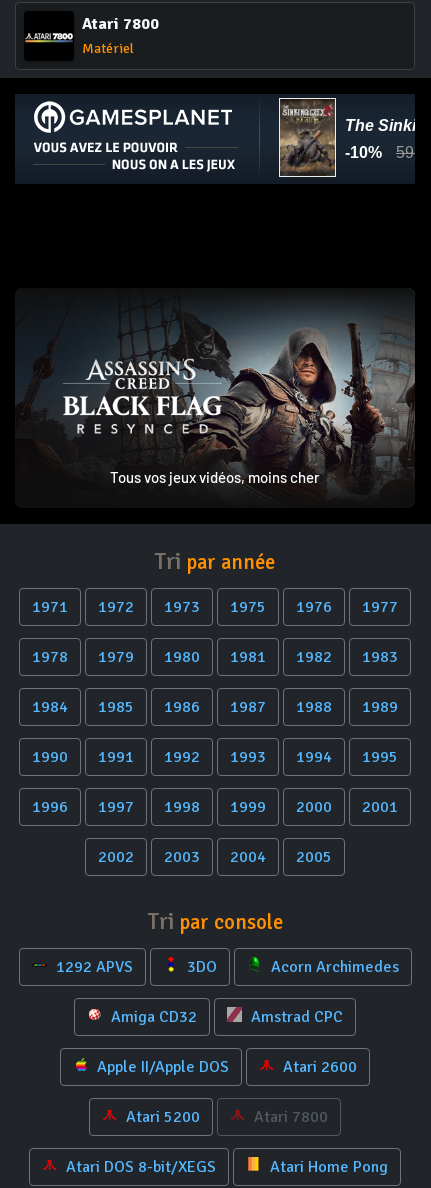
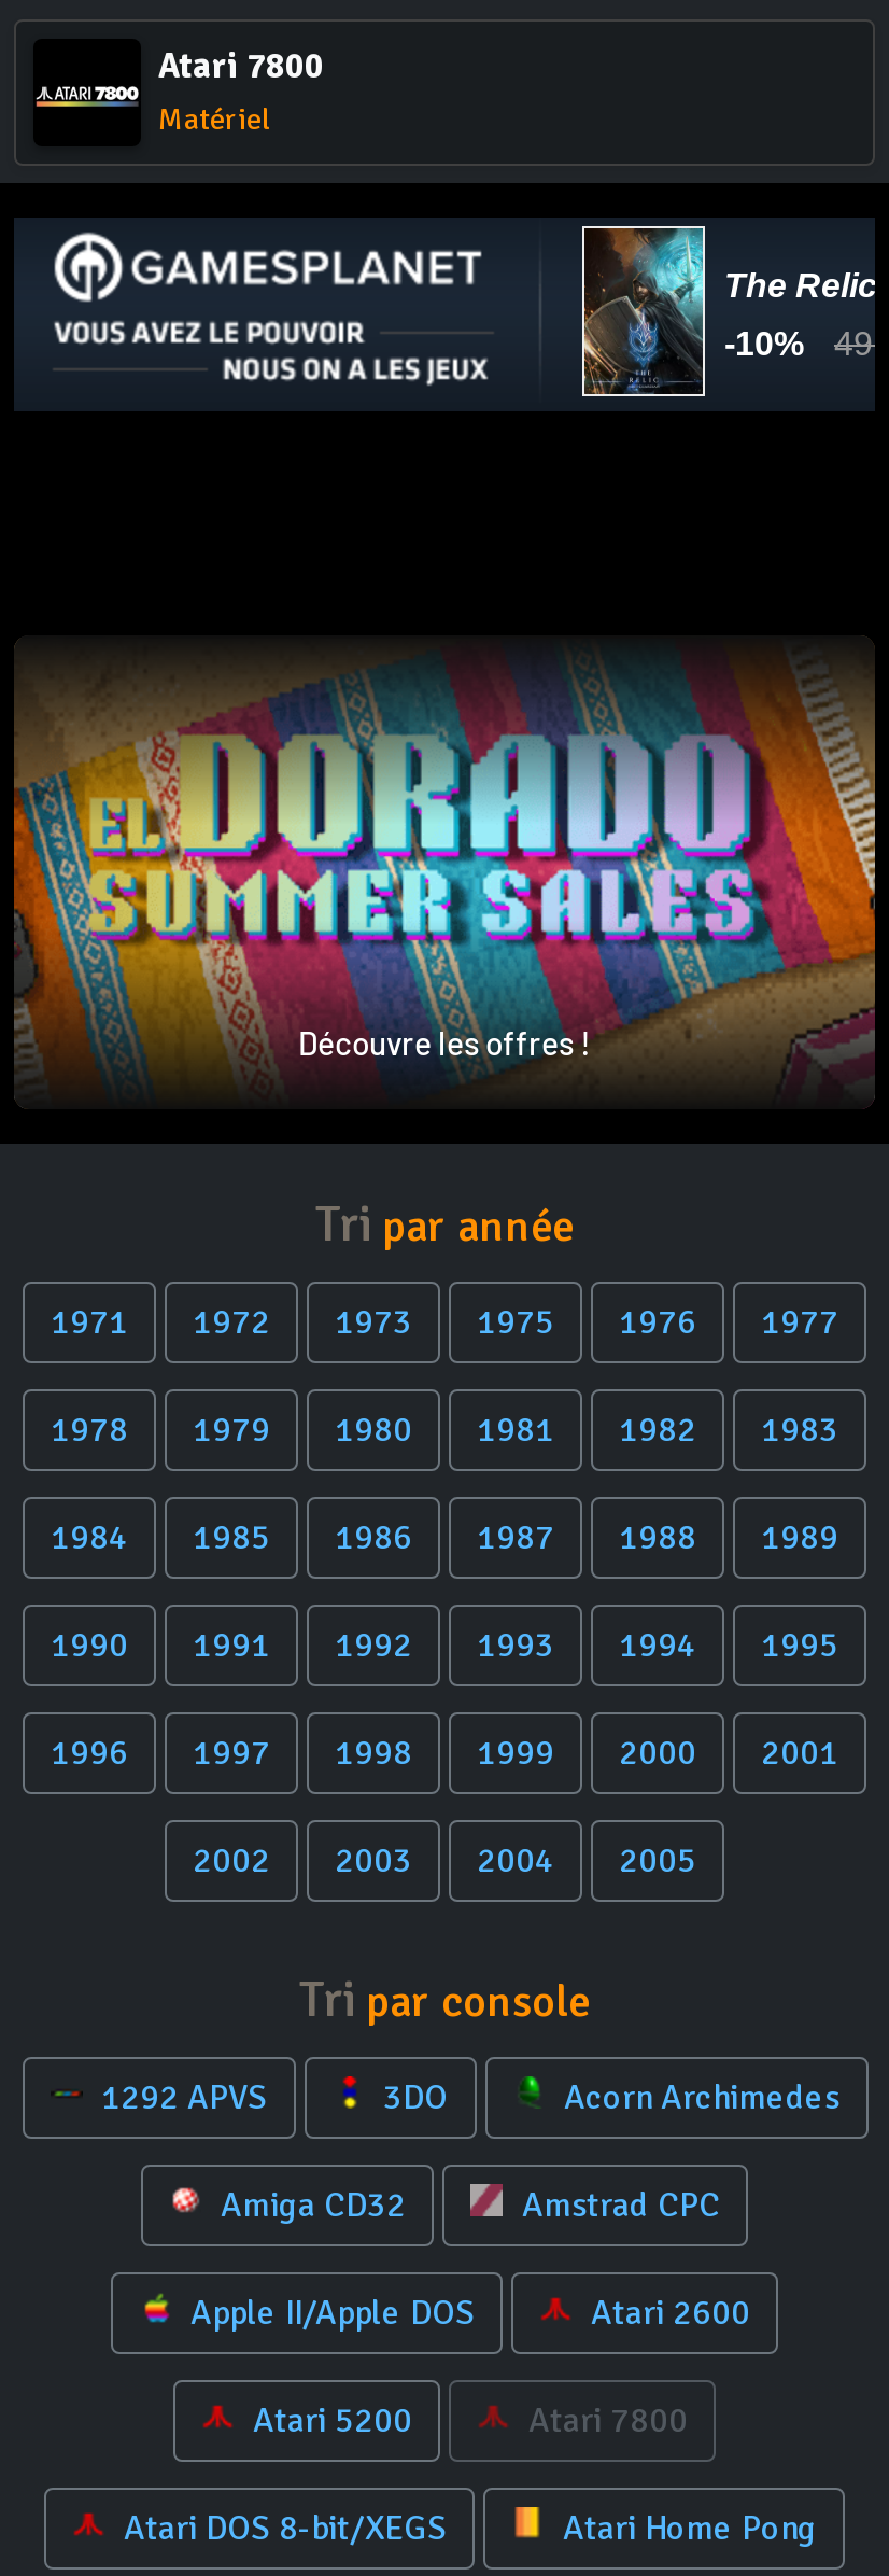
[279,98,336,176] [image] -> [582,226,705,394] [image]
[15,300,415,496] [image] | Tous vos jeux vidéos, moins cher -> [12,663,877,1083] [image] | Découvre les offres !

